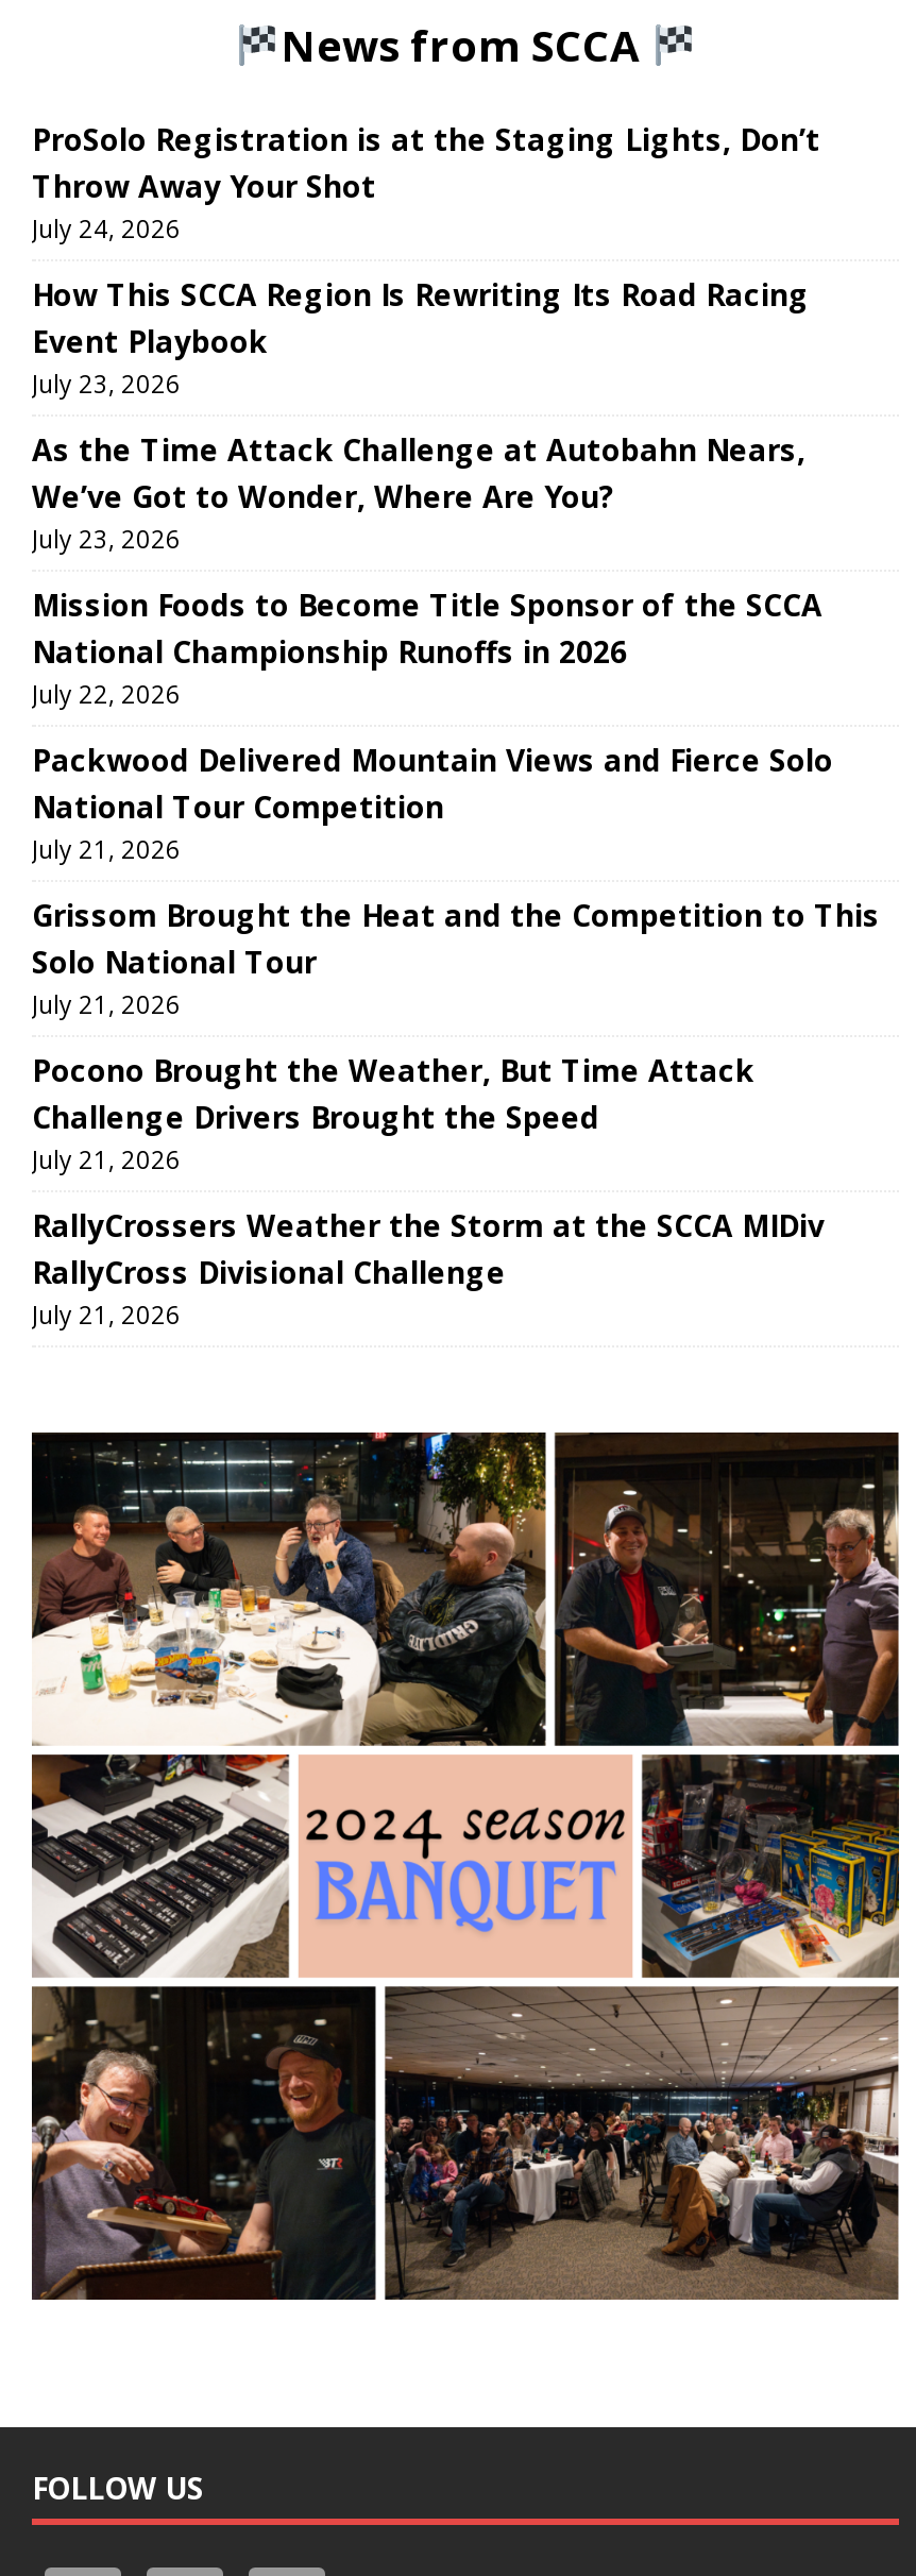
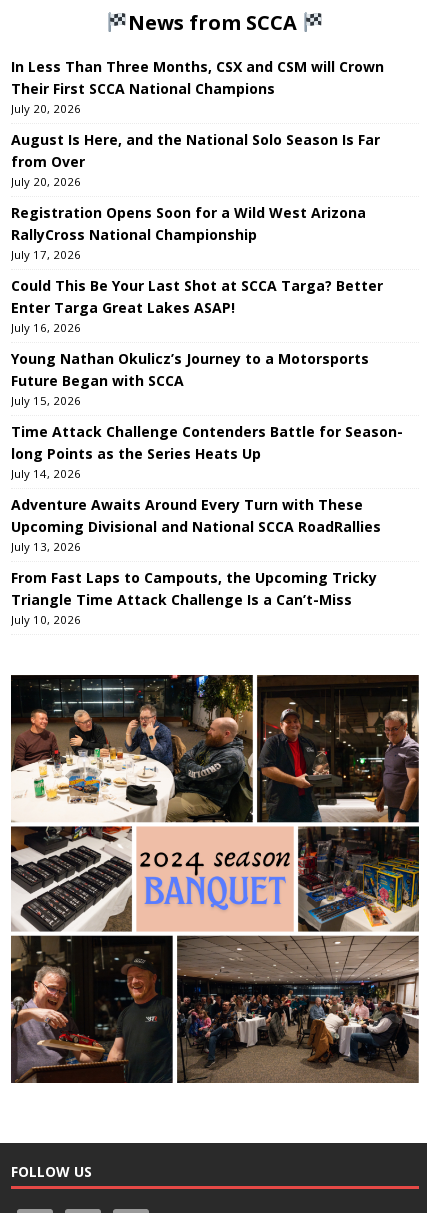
[32,120,820,245] ProSolo Registration is at the Staging Lights, Don’t | Throw Away Your Shot | July 24, 2026 -> [11,57,384,116] In Less Than Three Months, CSX and CSM will Crown | Their First SCCA National Champions | July 20, 2026
[32,275,810,400] How This SCCA Region Is Rewriting Its Road Racing | Event Playbook | July 23, 2026 -> [11,130,380,189] August Is Here, and the National Solo Season Is Far | from Over | July 20, 2026
[32,430,805,556] As the Time Attack Challenge at Autobahn Nears, | We’ve Got to Wonder, Where Are You? | July 23, 2026 -> [11,203,366,262] Registration Opens Soon for a Wild West Arizona | RallyCross National Championship | July 17, 2026
[32,585,822,711] Mission Foods to Become Title Sponsor of the SCCA | National Championship Runoffs in 2026 | July 22, 2026 -> [11,276,383,335] Could This Be Your Last Shot at SCCA Targa? Better | Enter Targa Great Lakes ASAP! | July 16, 2026
[32,740,833,866] Packwood Delivered Mountain Views and Fierce Solo | National Tour Competition | July 21, 2026 -> [11,349,369,408] Young Nathan Okulicz’s Journey to a Motorsports | Future Began with SCCA | July 15, 2026
[32,896,880,1021] Grissom Brought the Heat and the Competition to This | Solo National Tour | July 21, 2026 -> [11,422,403,481] Time Attack Challenge Contenders Battle for Season- | long Points as the Series Heats Up | July 14, 2026
[32,1051,754,1176] Pocono Brought the Weather, But Time Attack | Challenge Drivers Brought the Speed | July 21, 2026 -> [11,495,381,554] Adventure Awaits Around Every Turn with These | Upcoming Divisional and National SCCA RoadRallies | July 13, 2026
[32,1206,825,1331] RallyCrossers Weather the Storm at the SCCA MIDiv | RallyCross Divisional Challenge | July 21, 2026 -> [11,568,377,627] From Fast Laps to Campouts, the Upcoming Tricky | Triangle Time Attack Challenge Is a Can’t-Miss | July 10, 2026

